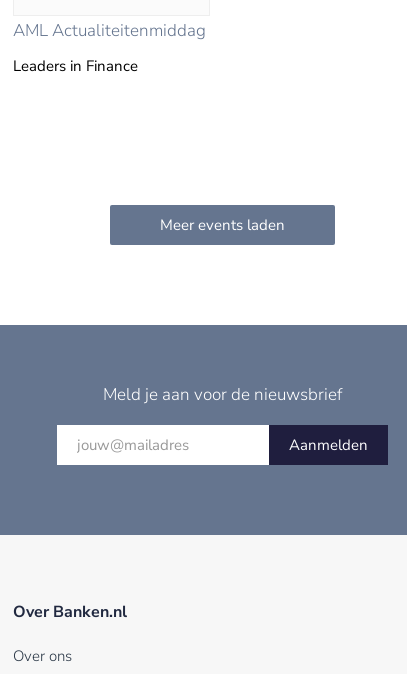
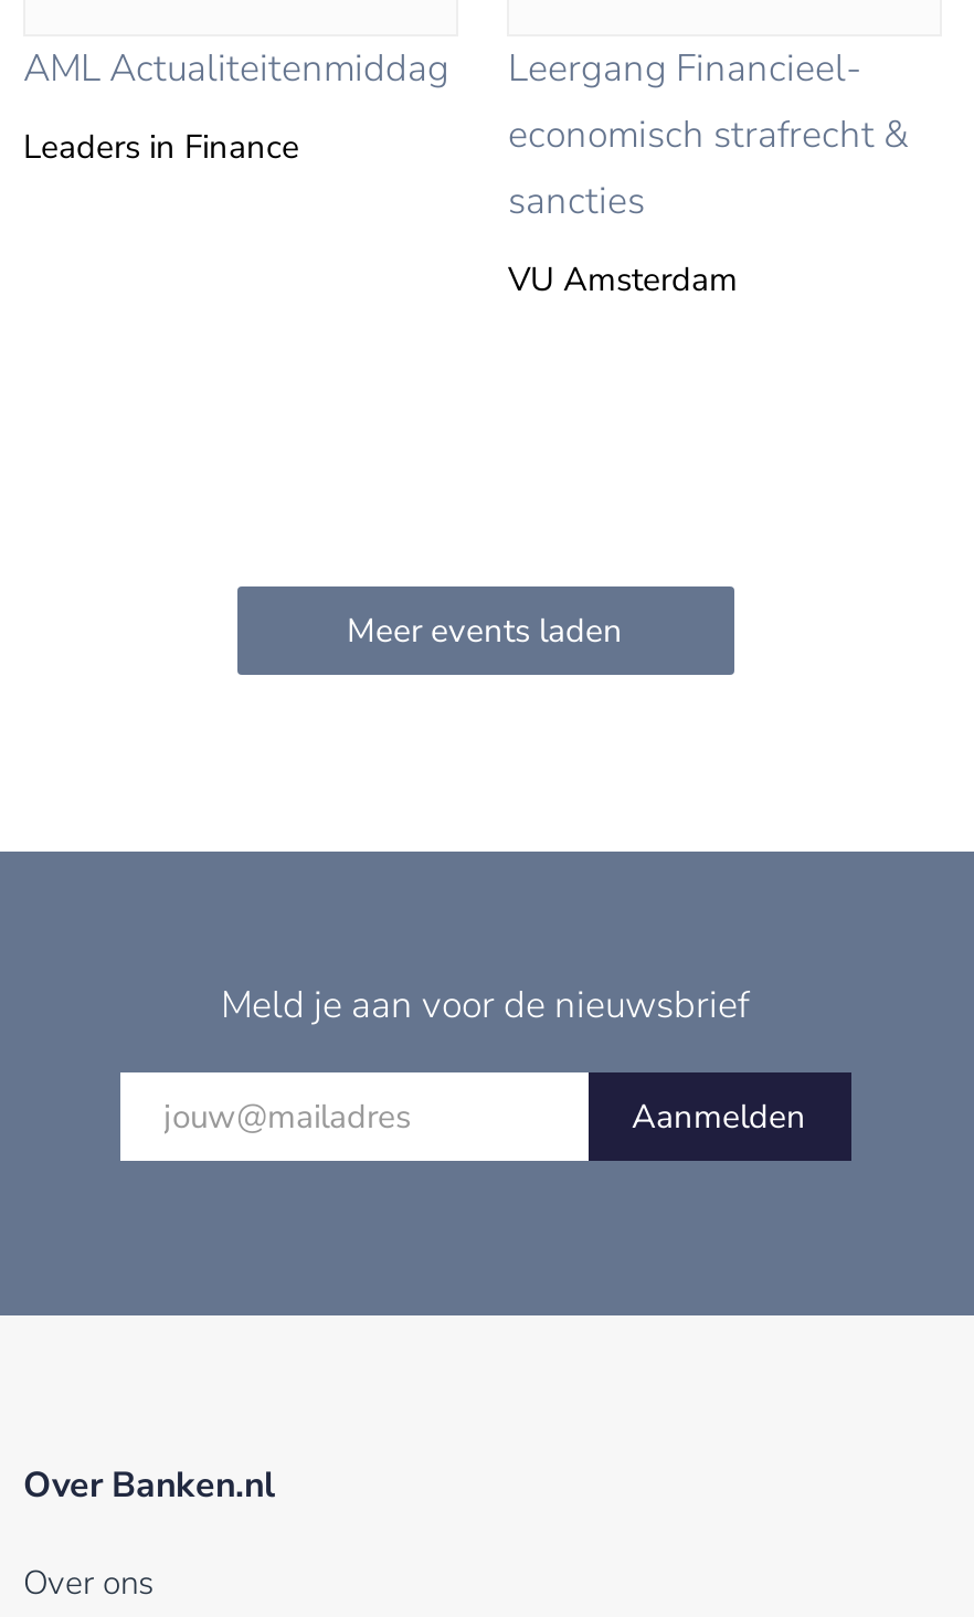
none -> [508,44,910,302] Leergang Financieel- | economisch strafrecht & | sancties | VU Amsterdam

